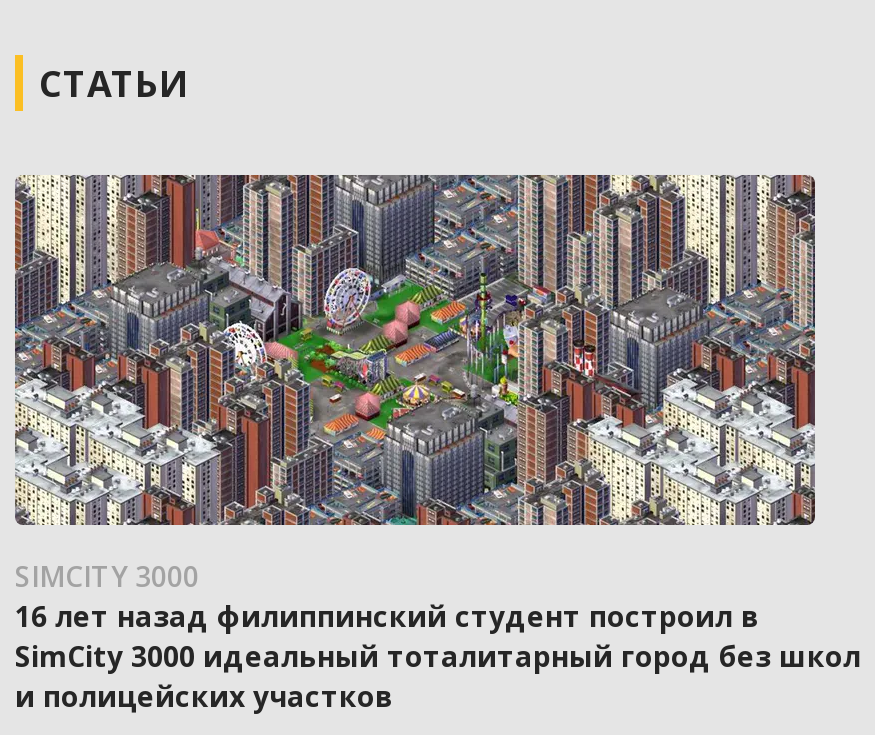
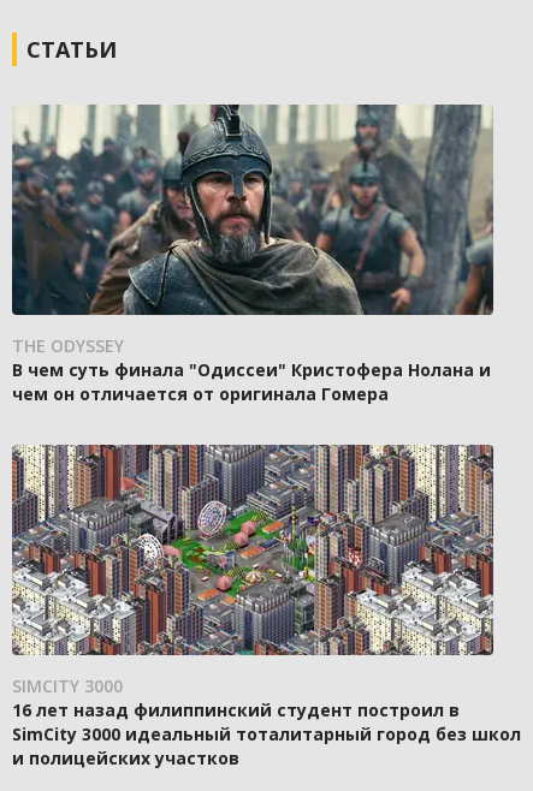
none -> [11,103,494,405] [image] | THE ODYSSEY | В чем суть финала "Одиссеи" Кристофера Нолана и | чем он отличается от оригинала Гомера

